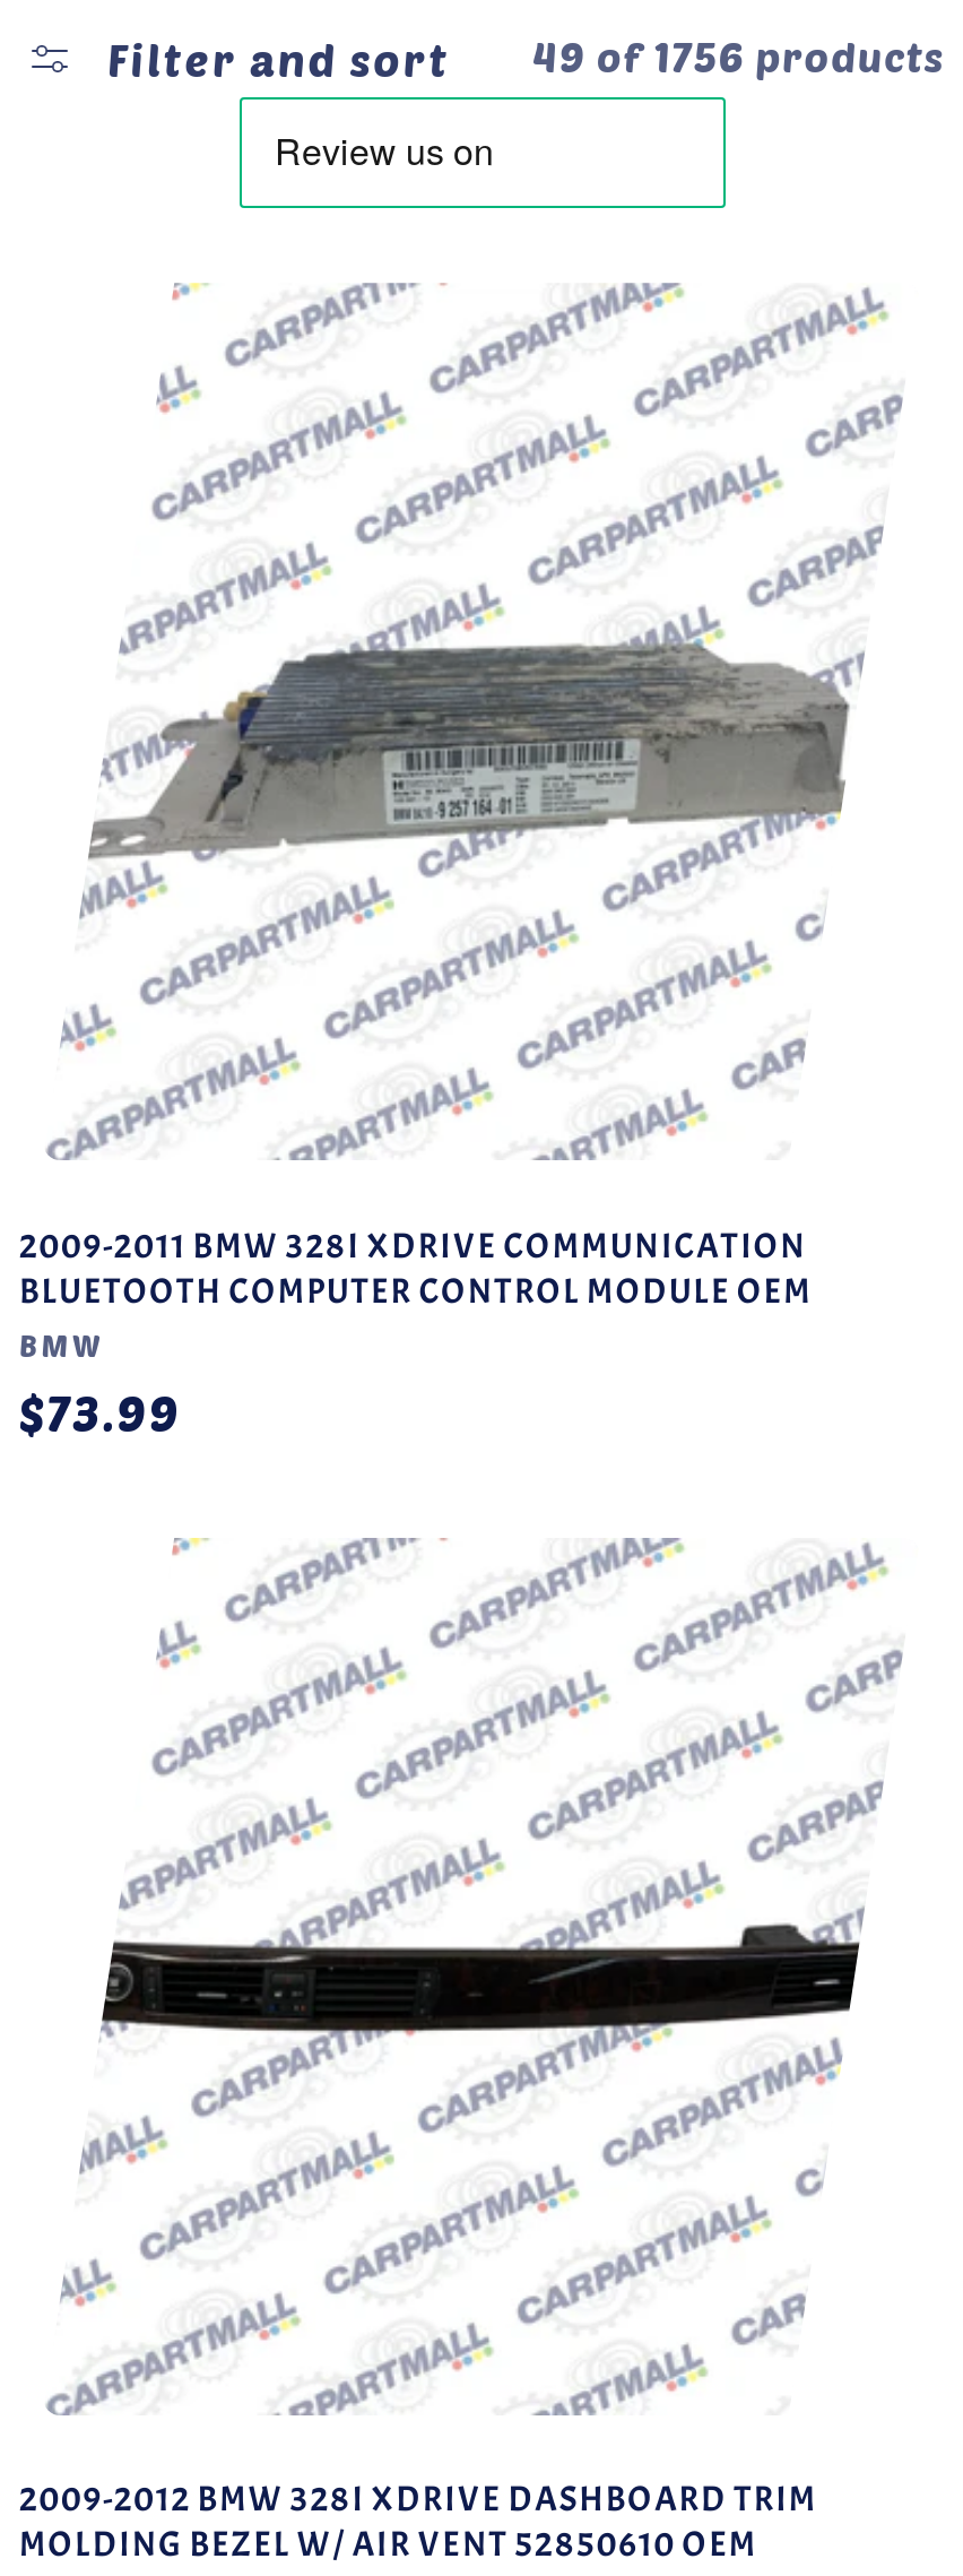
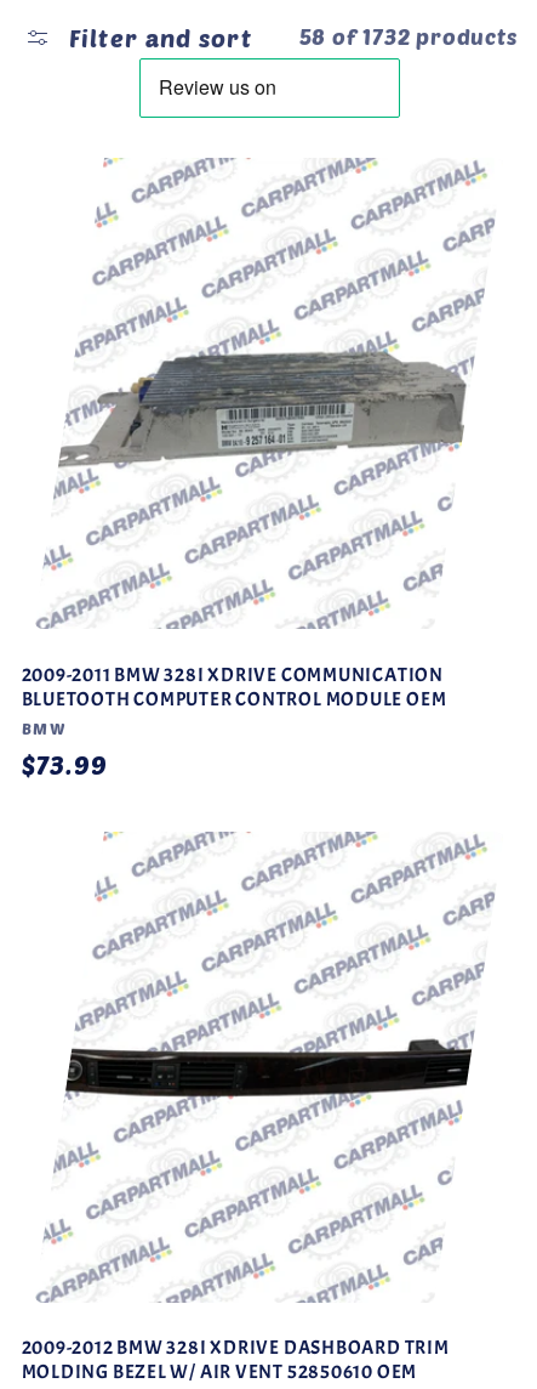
[107,31,944,85] Filter and sort 49 of 1756 products -> [68,23,517,52] Filter and sort 58 of 1732 products

